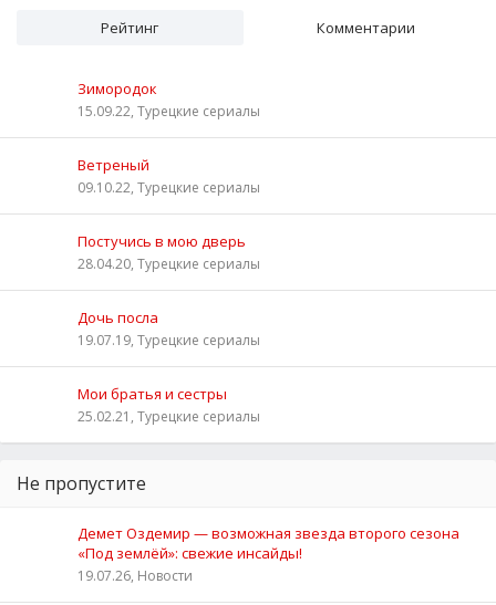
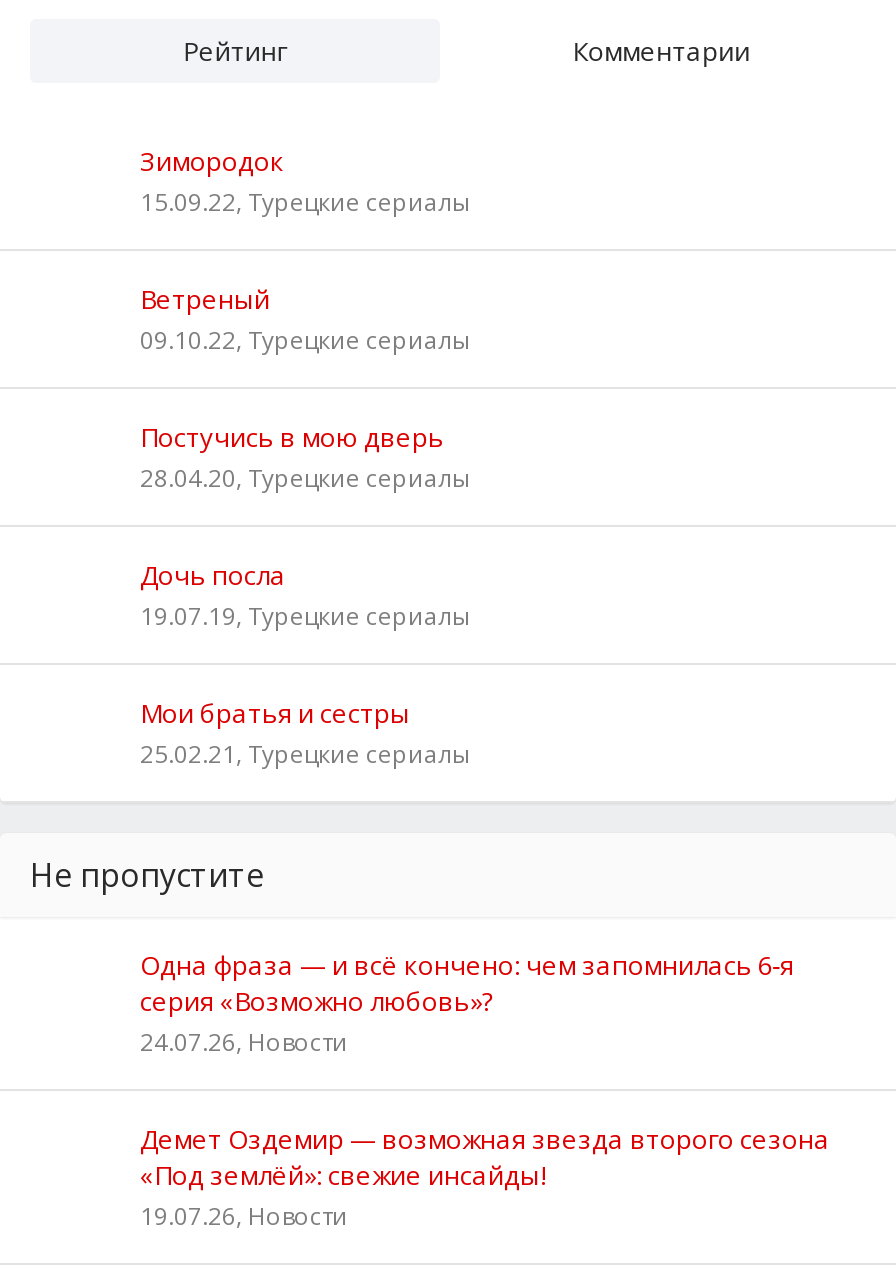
none -> [140,947,794,1059] Одна фраза — и всё кончено: чем запомнилась 6‑я | серия «Возможно любовь»? | 24.07.26, Новости

